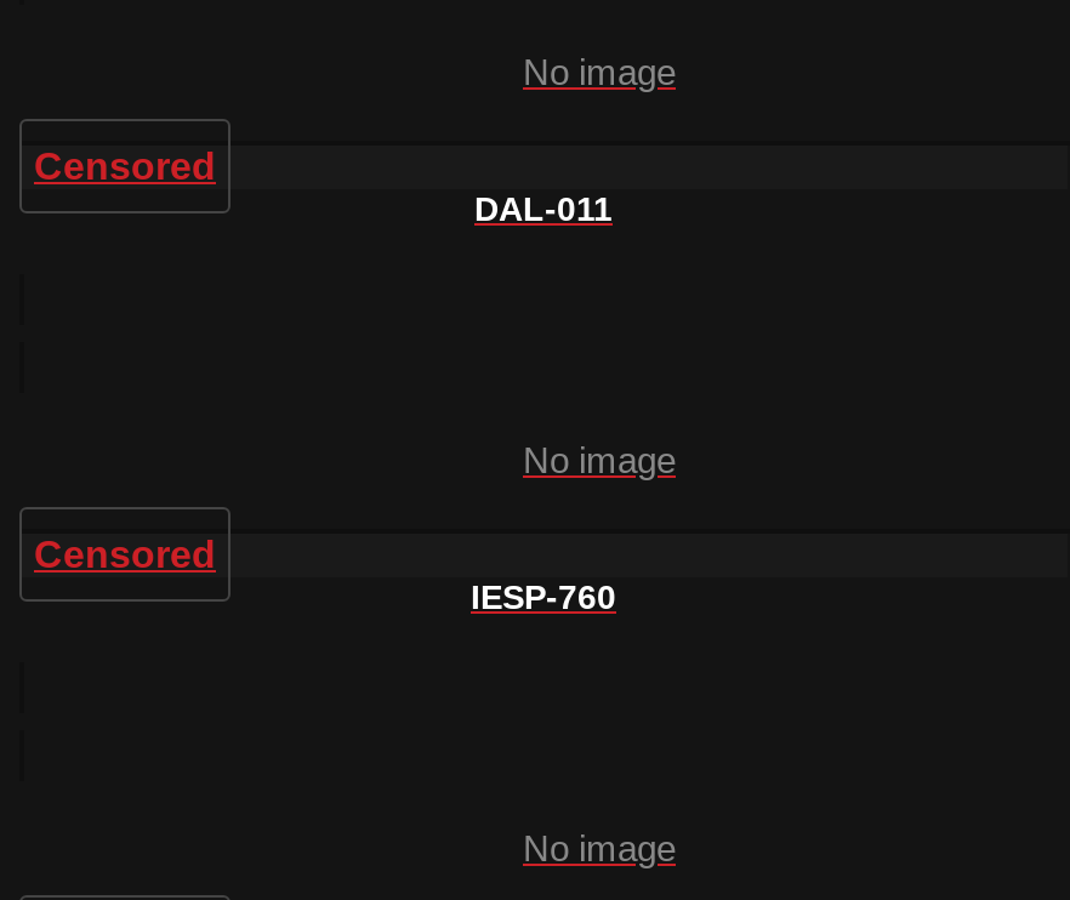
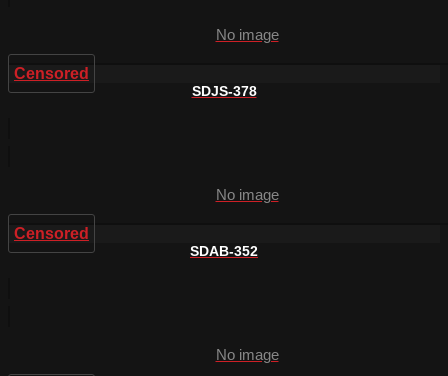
[474,188,613,227] DAL-011 -> [191,83,256,99] SDJS-378
[471,576,616,615] IESP-760 -> [190,243,258,259] SDAB-352

